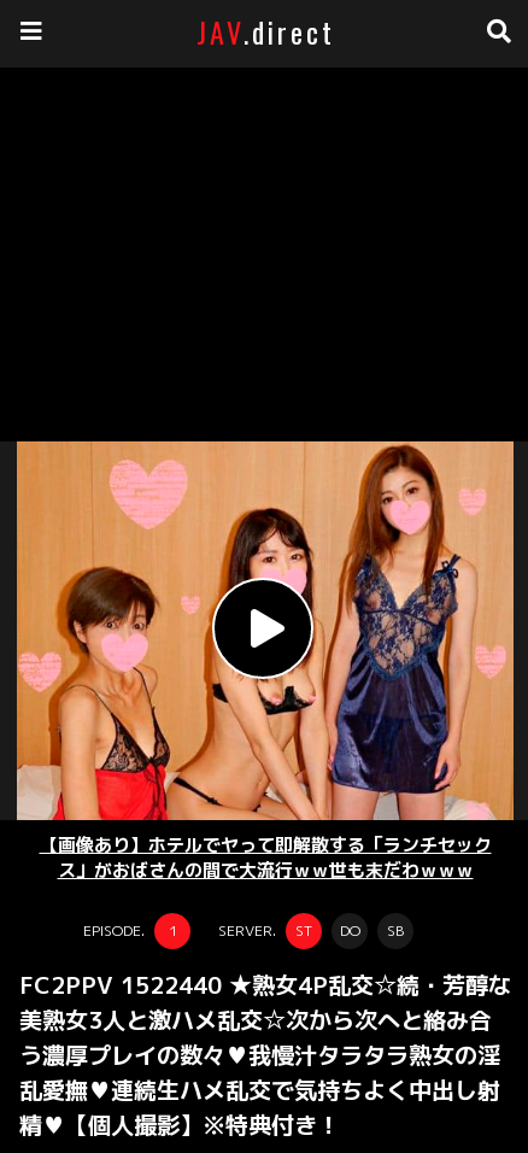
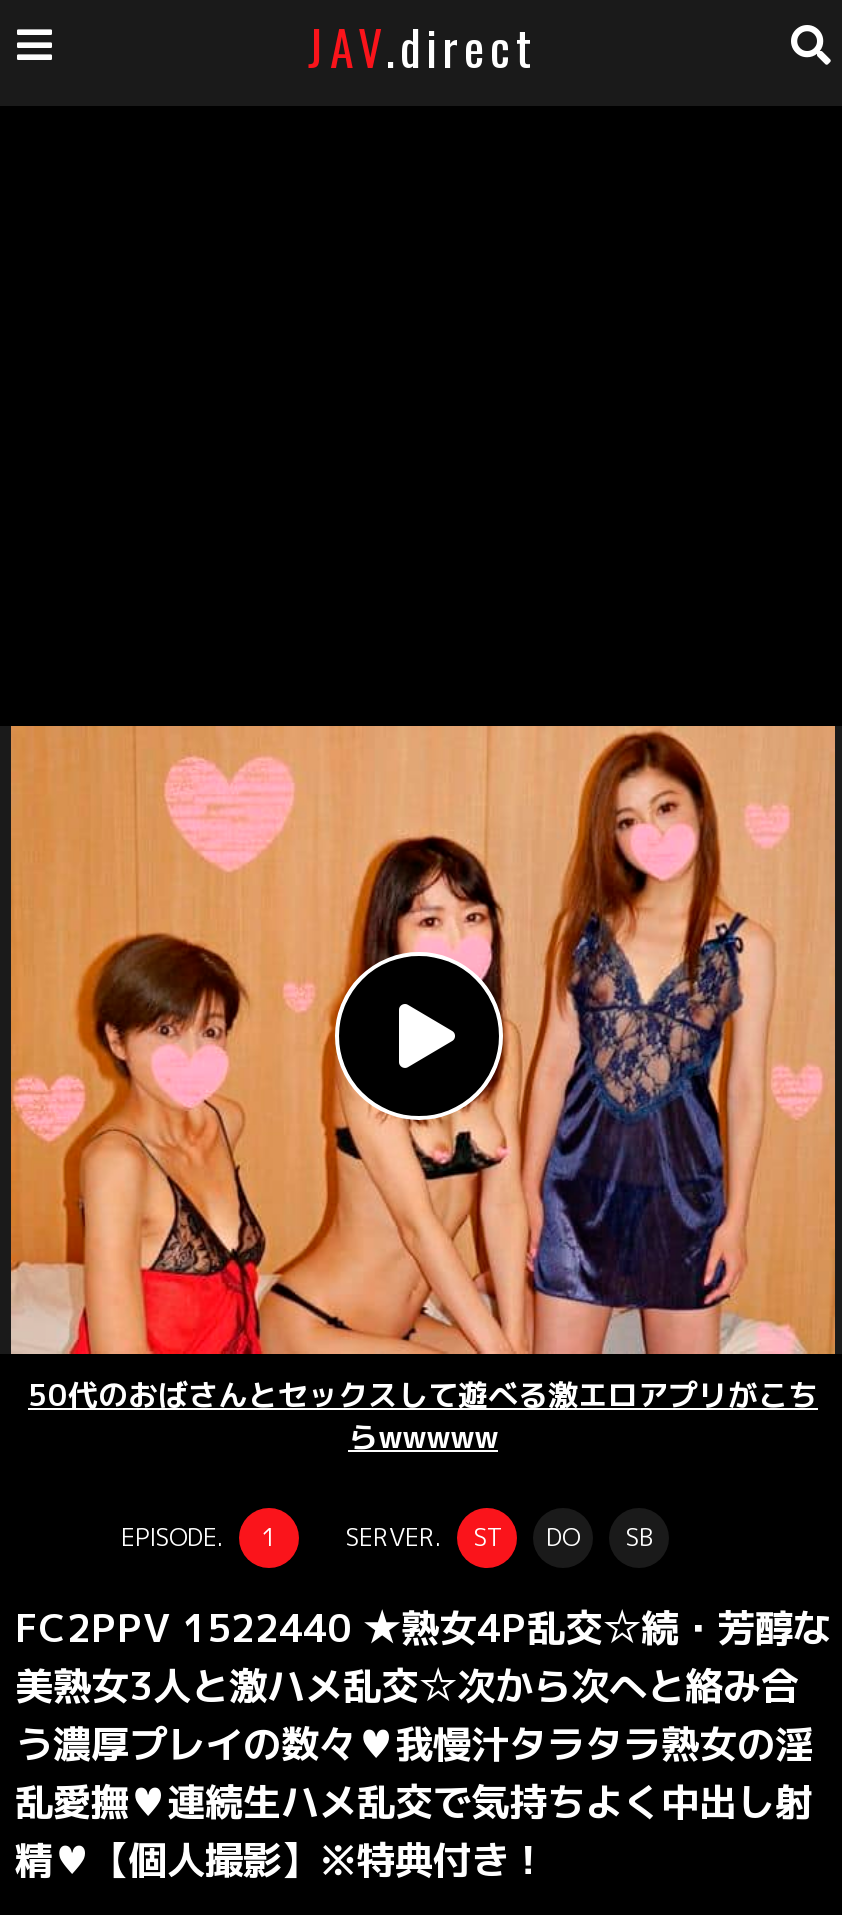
[39,832,491,882] 【画像あり】ホテルでヤって即解散する「ランチセック | ス」がおばさんの間で大流行ｗｗ世も末だわｗｗｗ -> [28,1373,818,1457] 50代のおばさんとセックスして遊べる激エロアプリがこち | らwwwww

